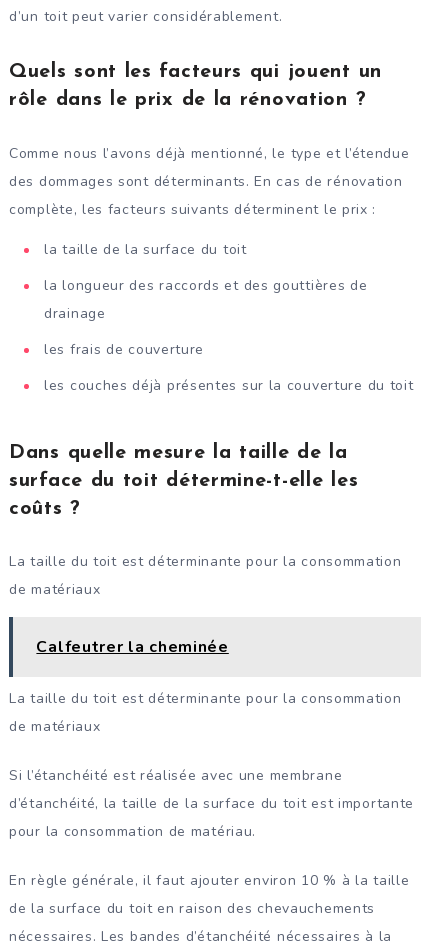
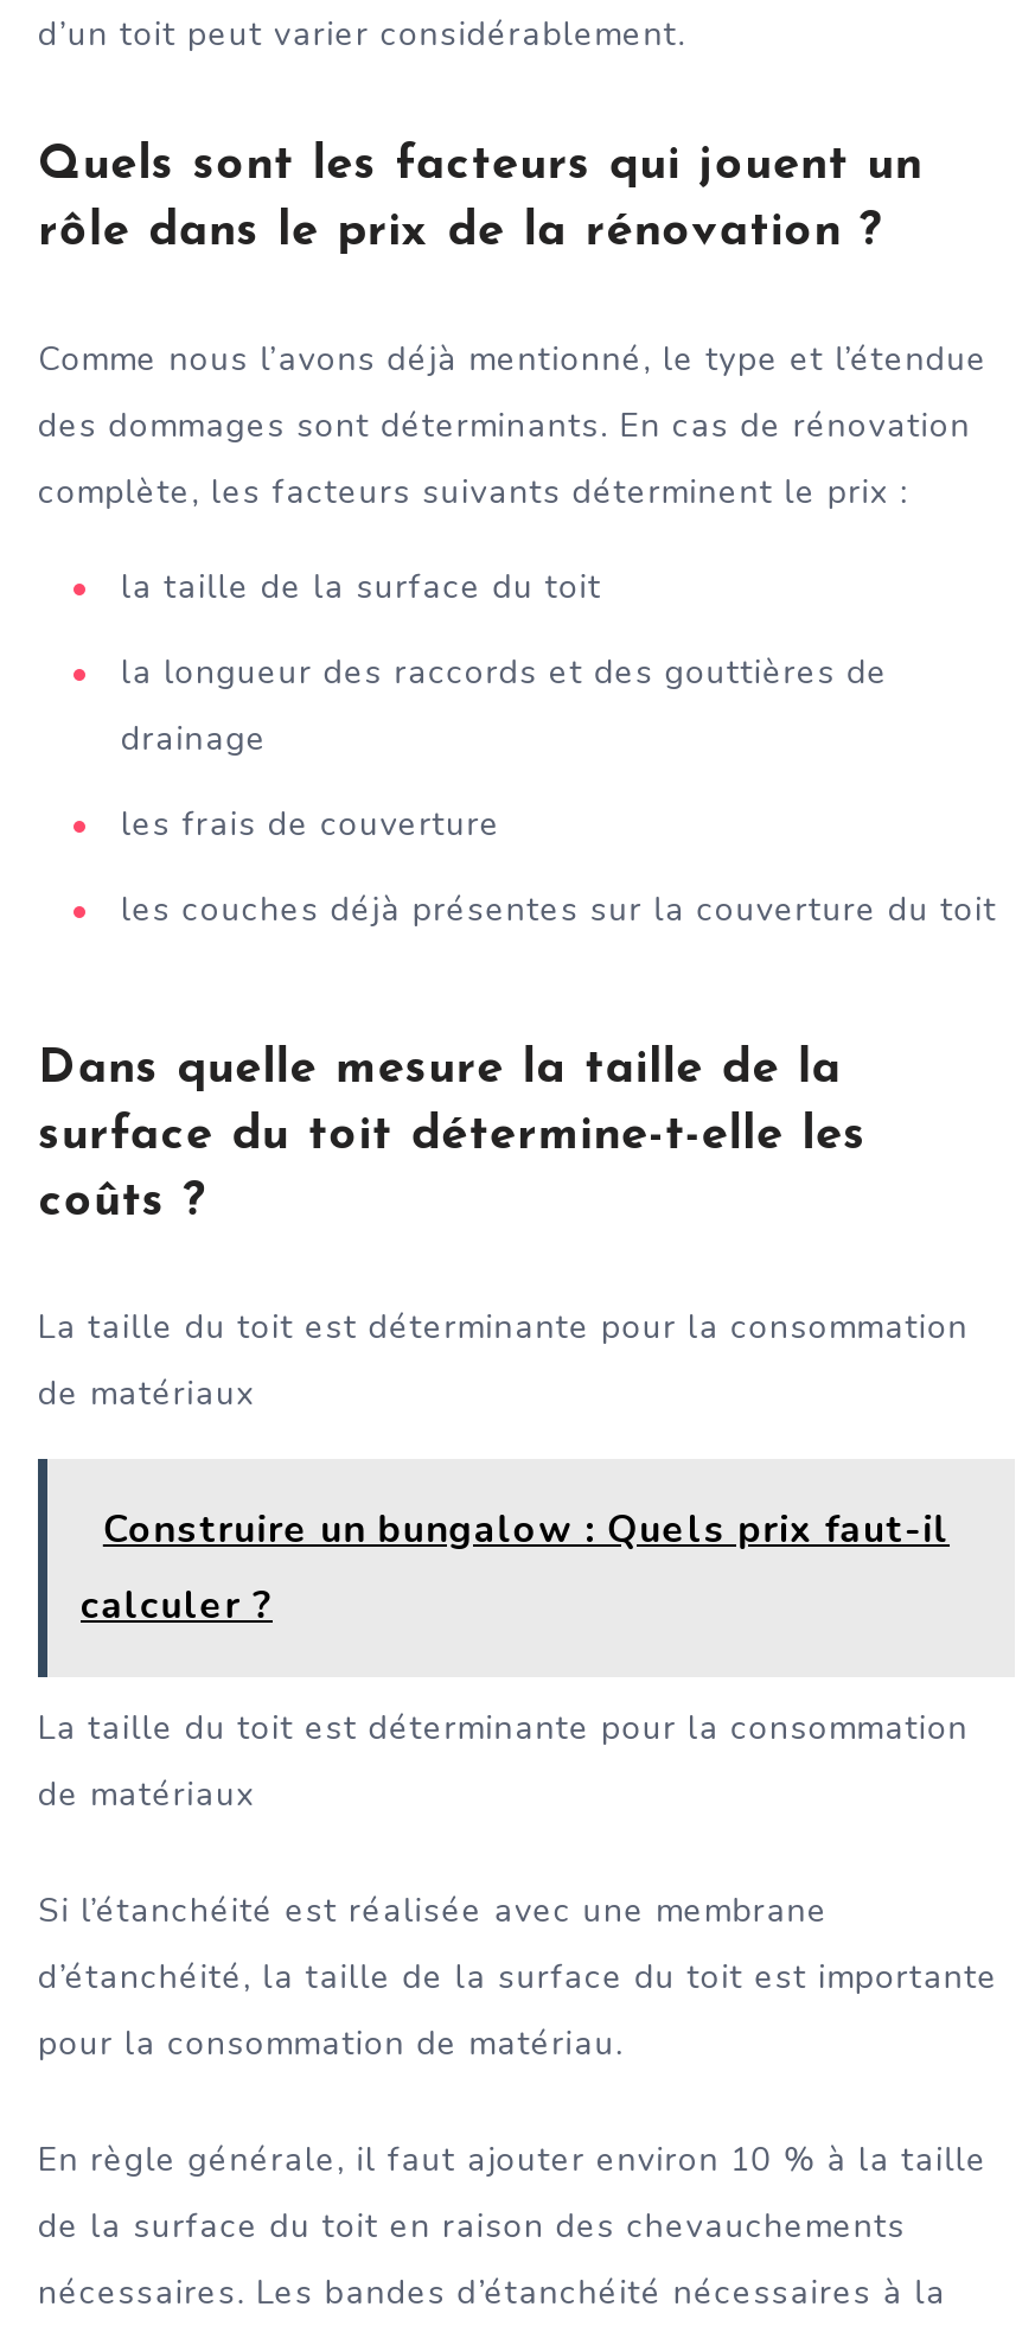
[36,636,229,658] Calfeutrer la cheminée -> [81,1504,950,1632] Construire un bungalow : Quels prix faut-il | calculer ?

